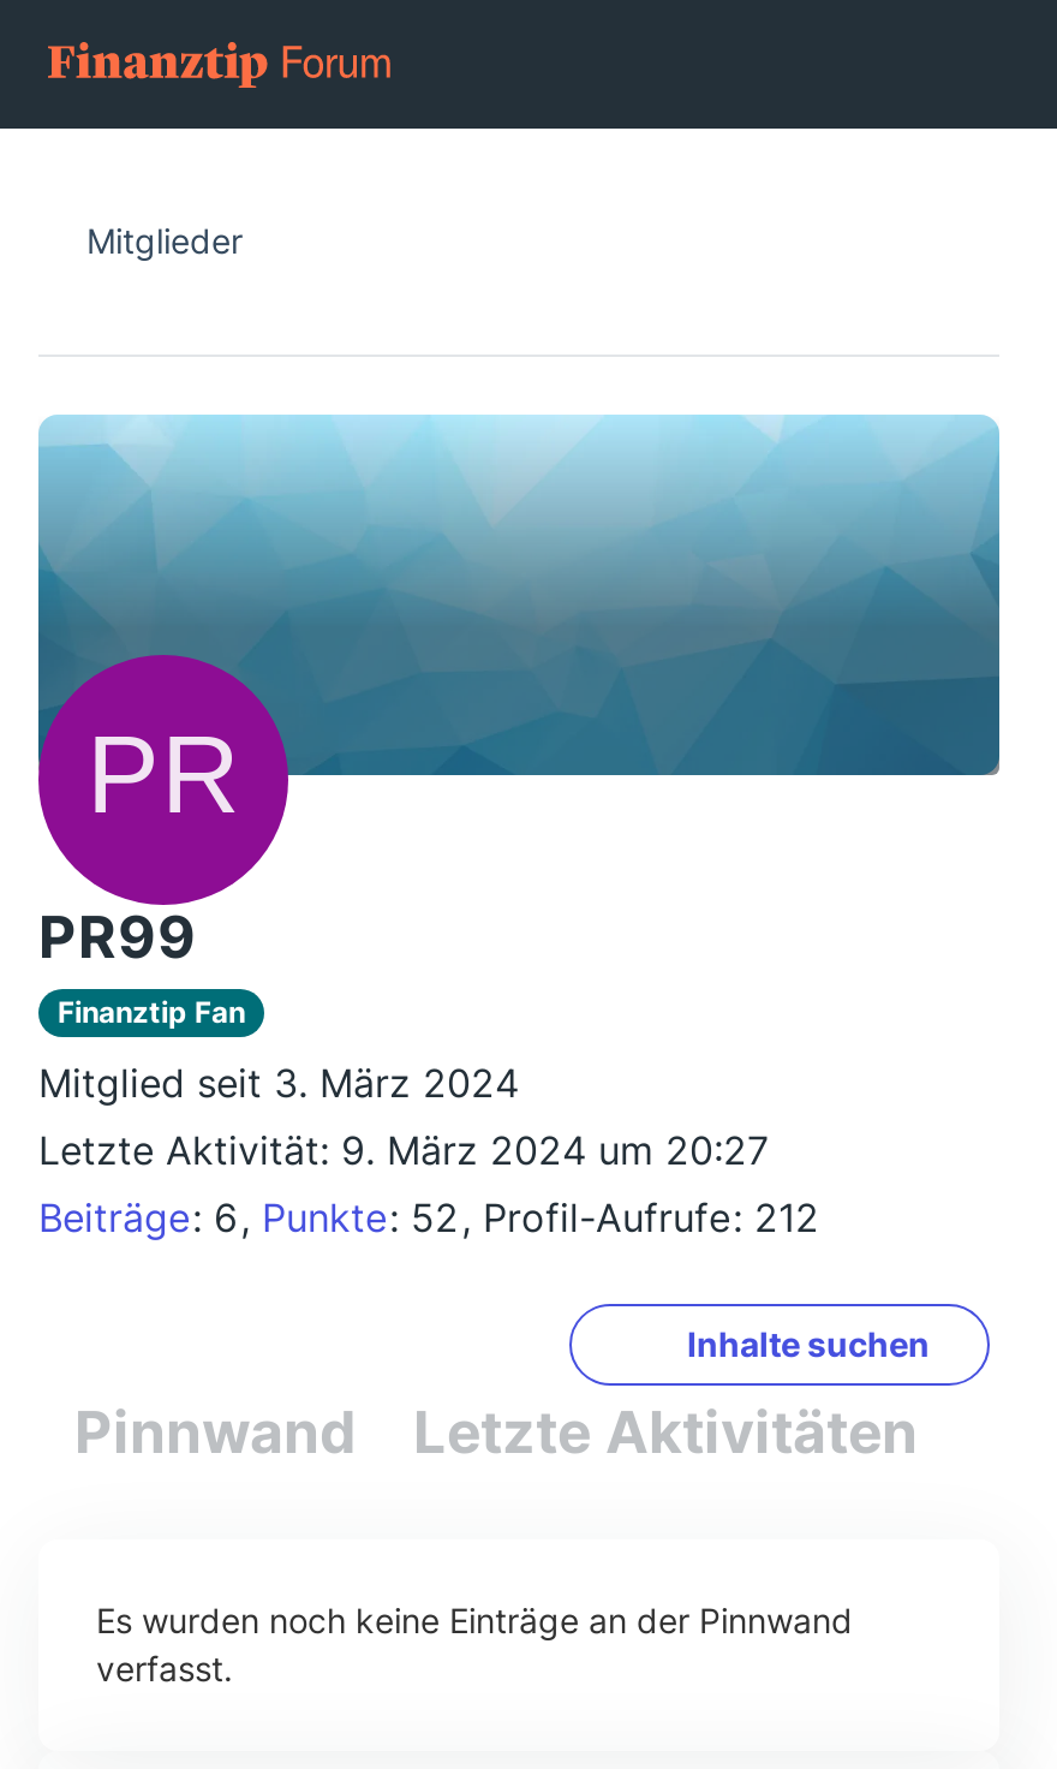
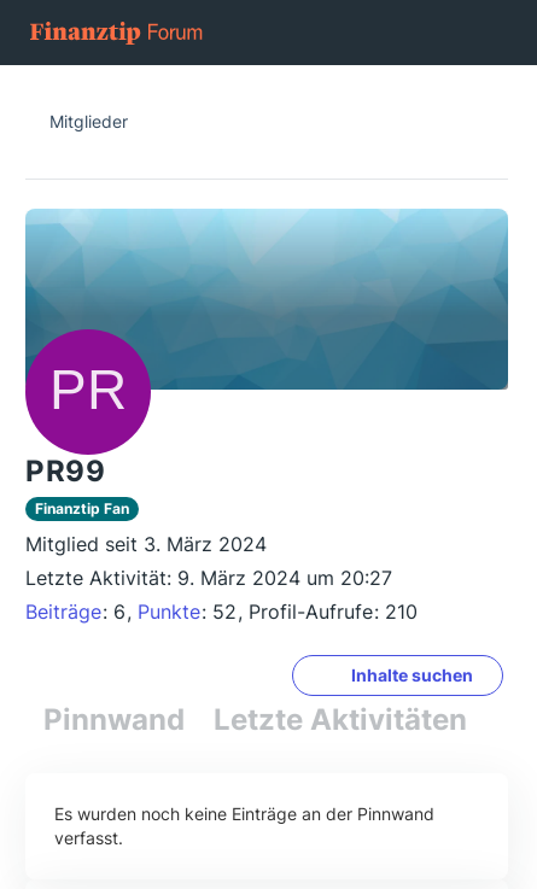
[38,1194,819,1242] Beiträge 6 Punkte 52 Profil-Aufrufe 212 -> [25,600,418,624] Beiträge 6 Punkte 52 Profil-Aufrufe 210

